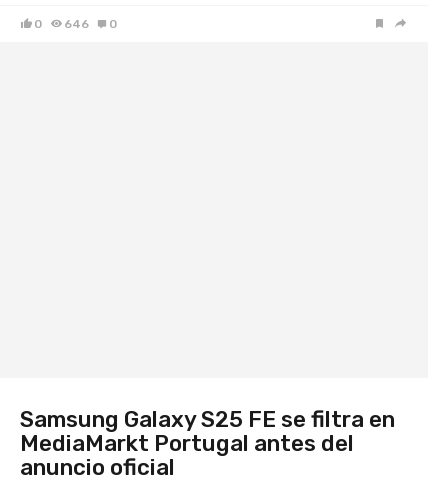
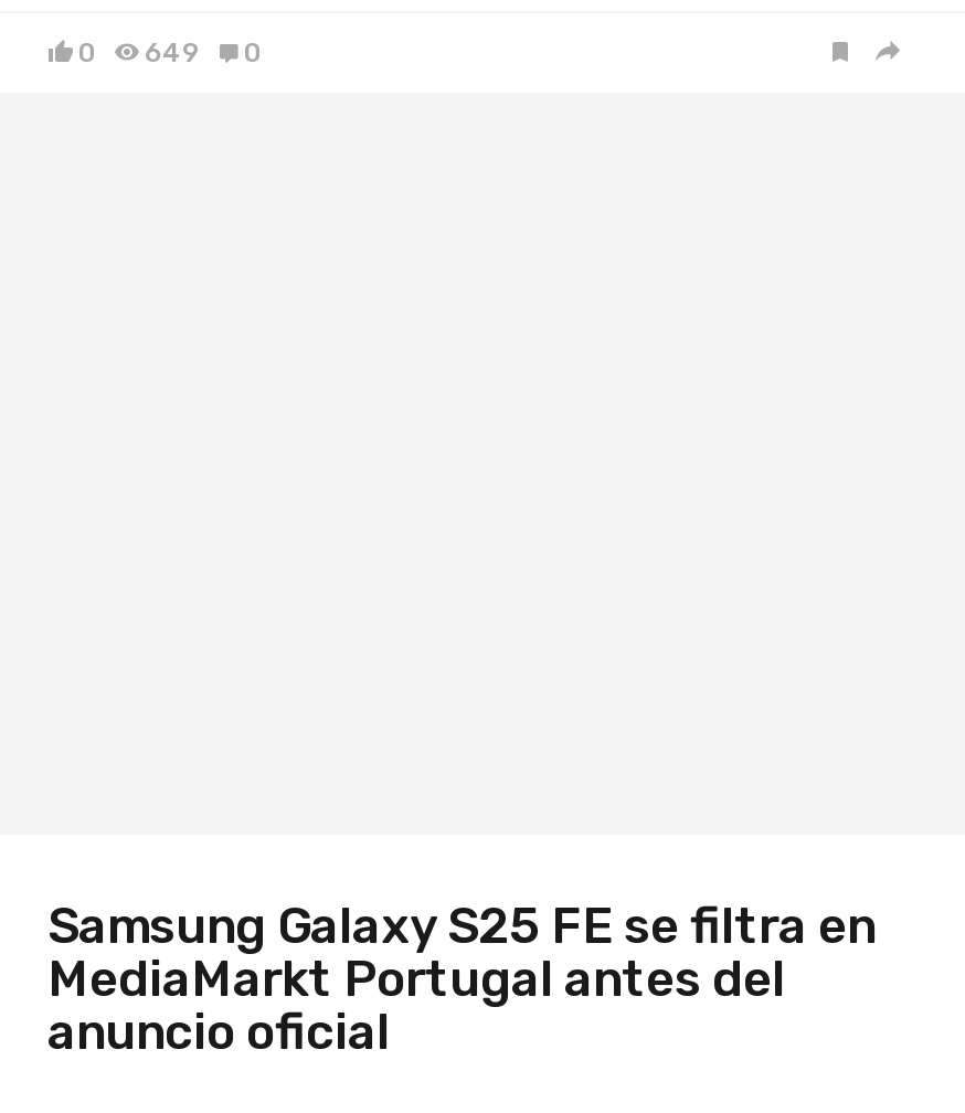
[34,17,117,31] 0 646 0 -> [78,38,262,68] 0 649 0

